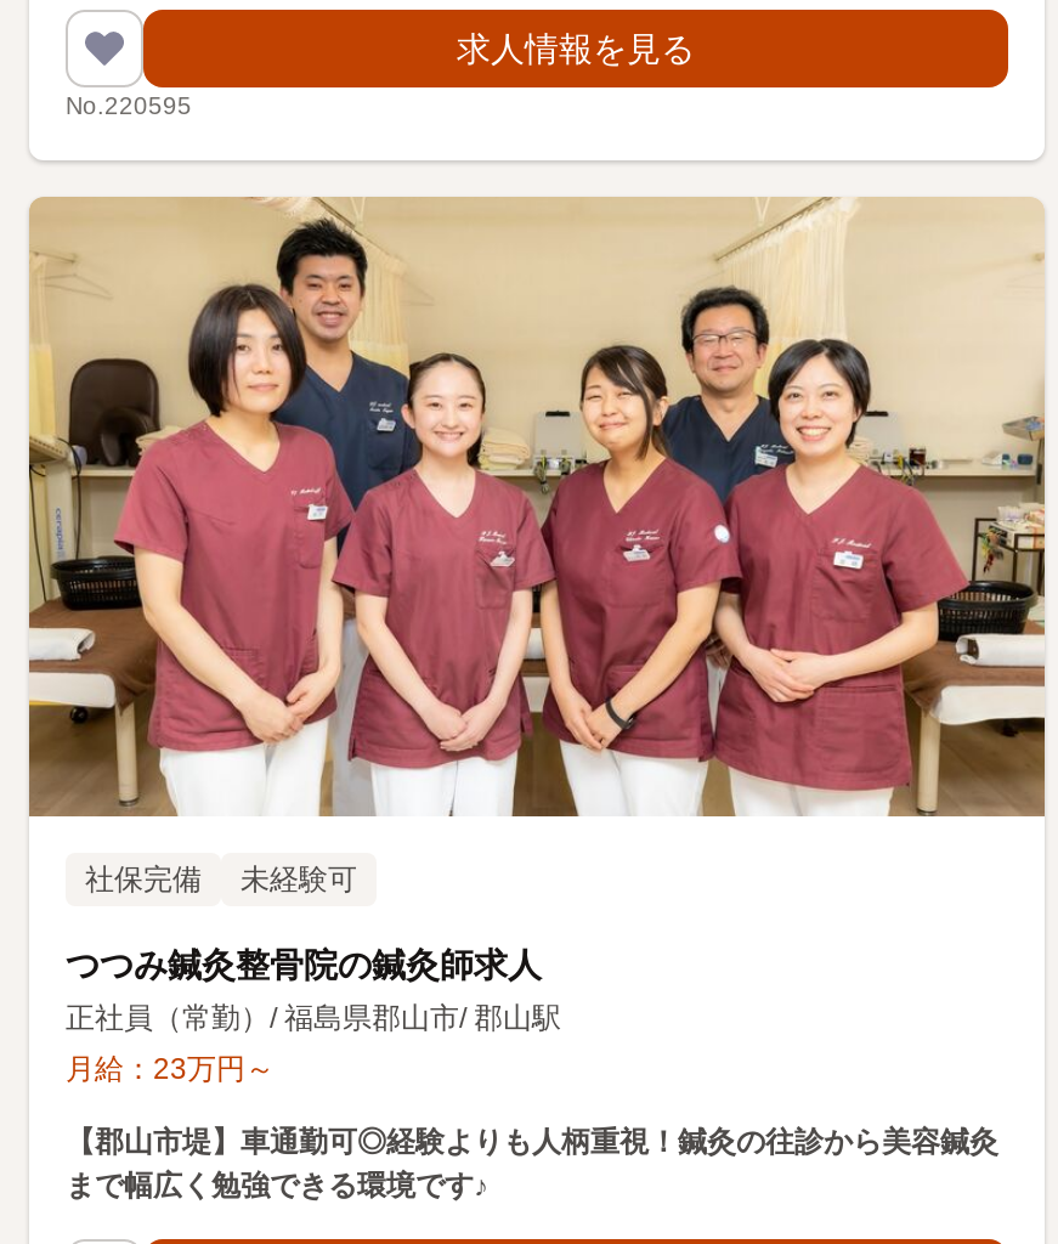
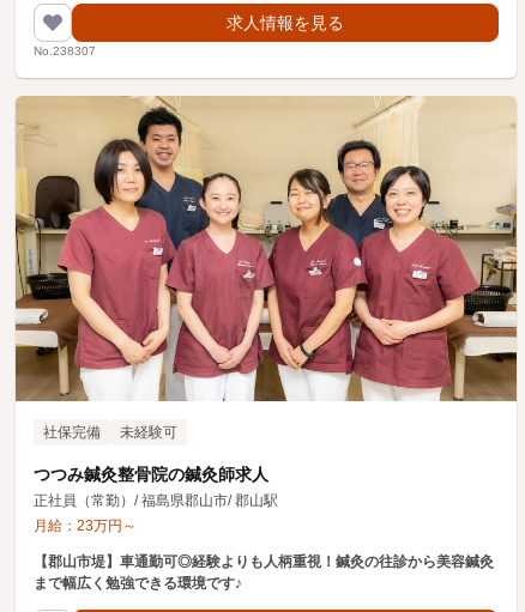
[66,92,192,119] No.220595 -> [34,44,96,57] No.238307

